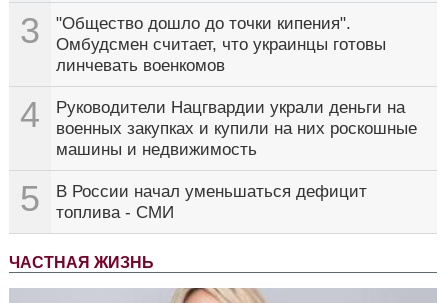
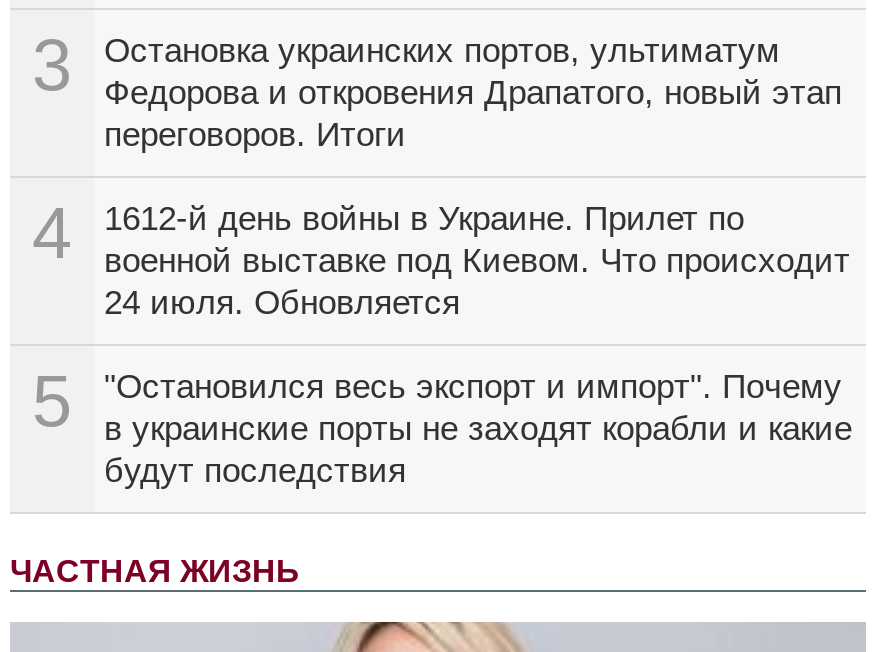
[56,14,386,75] "Общество дошло до точки кипения". | Омбудсмен считает, что украинцы готовы | линчевать военкомов -> [104,32,842,154] Остановка украинских портов, ультиматум | Федорова и откровения Драпатого, новый этап | переговоров. Итоги
[56,98,417,159] Руководители Нацгвардии украли деньги на | военных закупках и купили на них роскошные | машины и недвижимость -> [104,200,850,322] 1612-й день войны в Украине. Прилет по | военной выставке под Киевом. Что происходит | 24 июля. Обновляется
[56,182,367,222] В России начал уменьшаться дефицит | топлива - СМИ -> [104,368,852,490] "Остановился весь экспорт и импорт". Почему | в украинские порты не заходят корабли и какие | будут последствия

